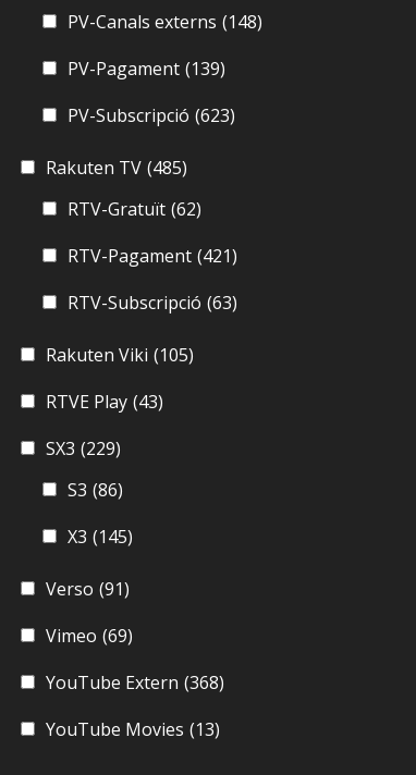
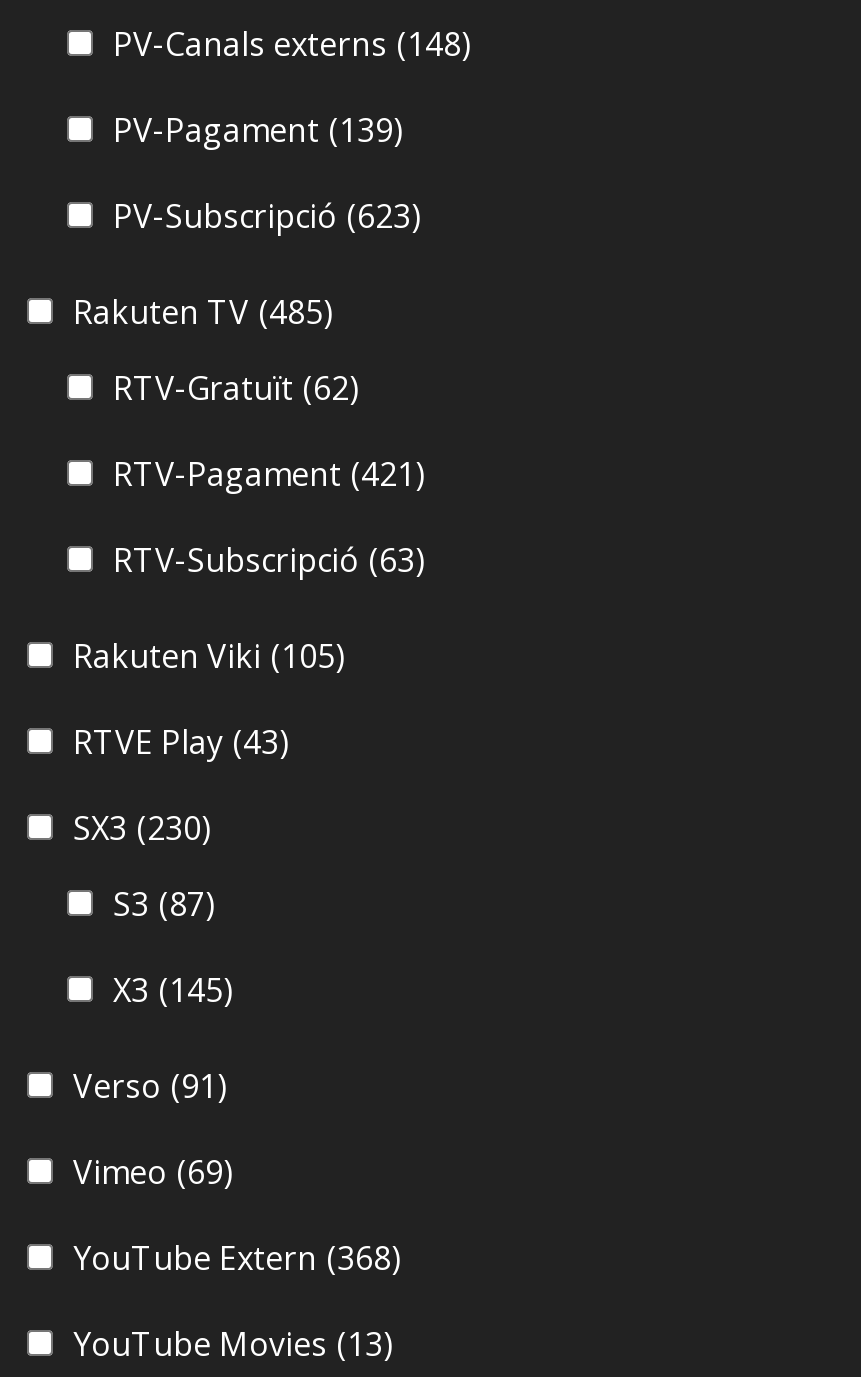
[46,436,121,460] SX3 (229) -> [73,806,211,850] SX3 (230)
[68,478,123,502] S3 (86) -> [113,882,215,926] S3 (87)

